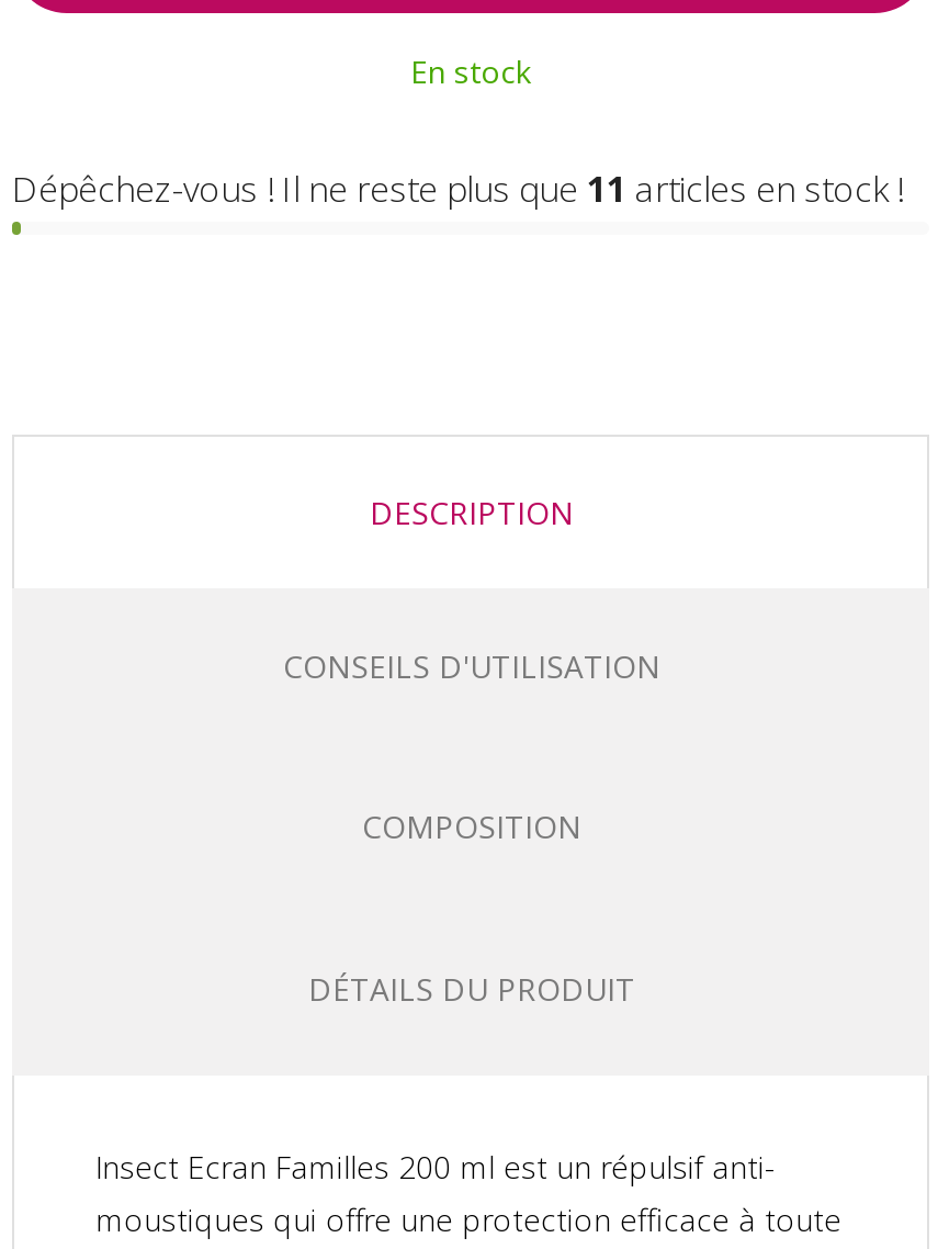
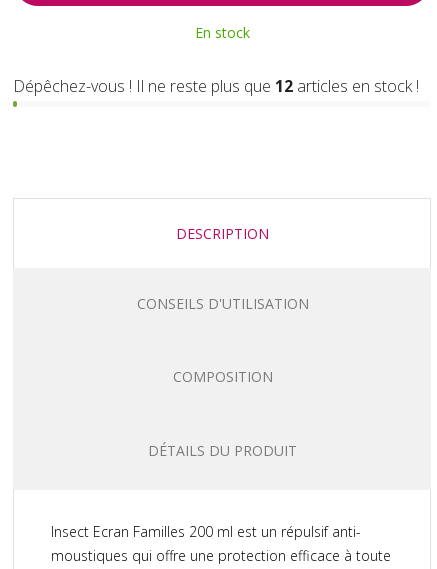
[12,164,903,212] Dépêchez-vous ! Il ne reste plus que 11 articles en stock ! -> [13,75,419,97] Dépêchez-vous ! Il ne reste plus que 12 articles en stock !

